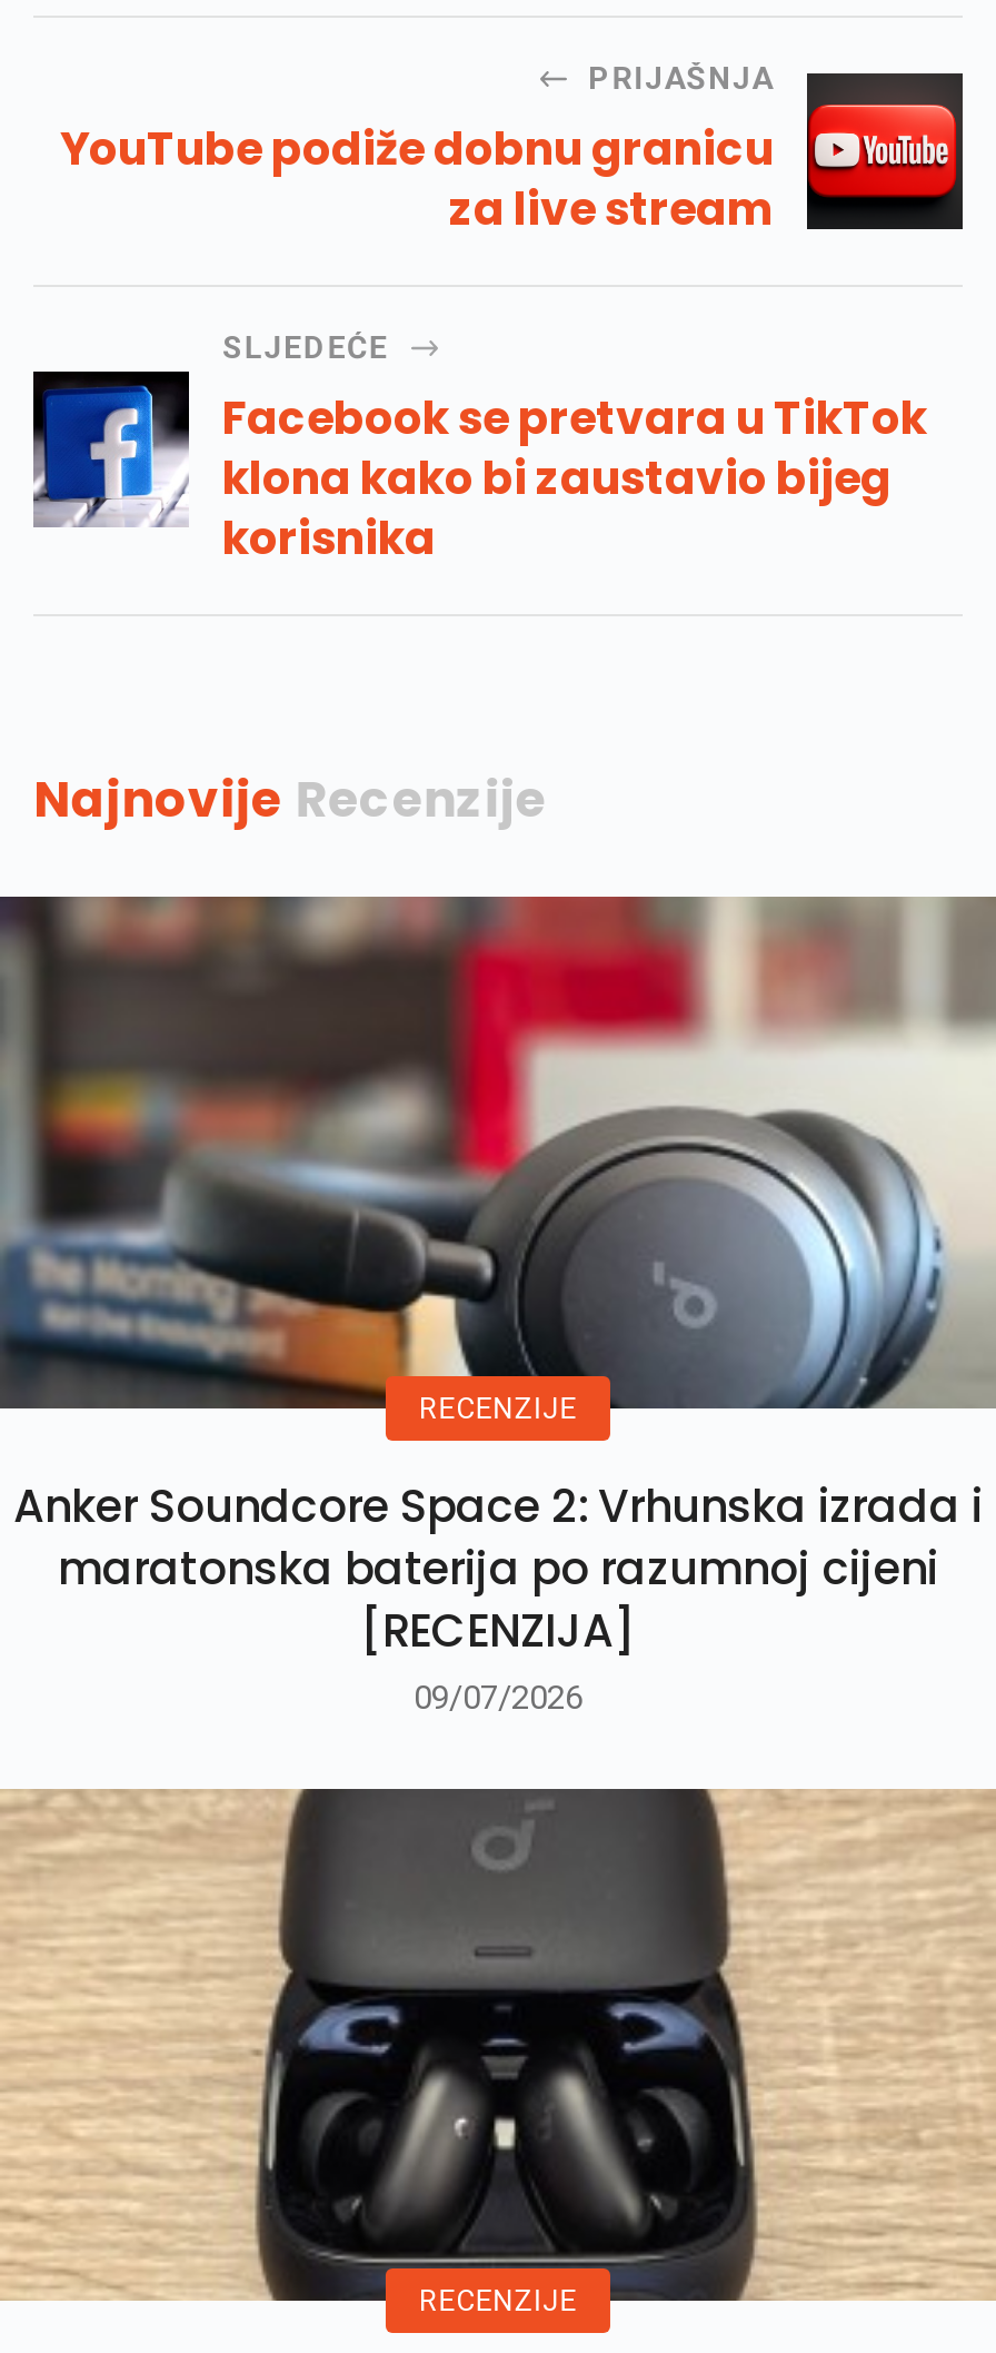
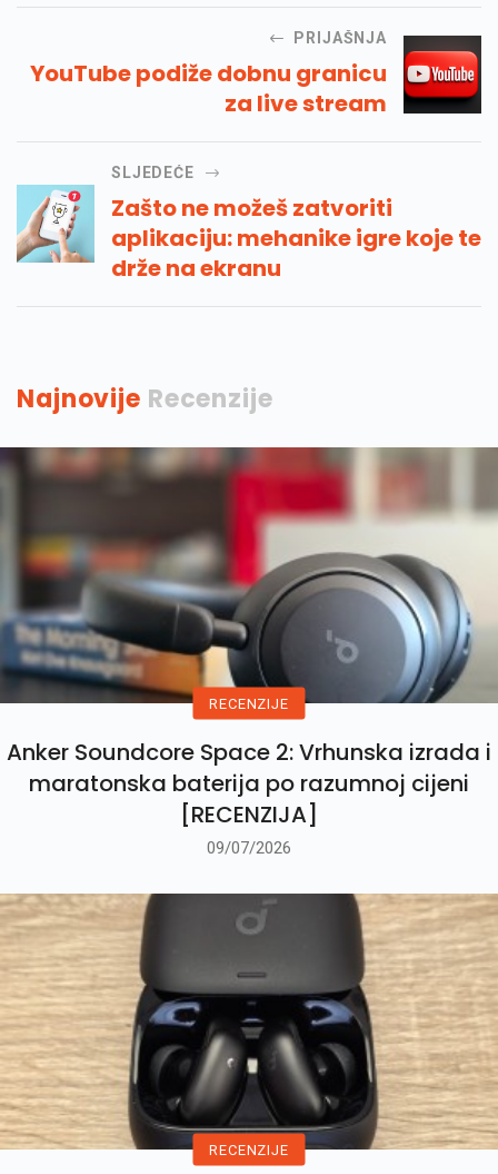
[31,369,927,569] [image] | Facebook se pretvara u TikTok | klona kako bi zaustavio bijeg | korisnika -> [17,185,481,284] [image] | Zašto ne možeš zatvoriti | aplikaciju: mehanike igre koje te | drže na ekranu

